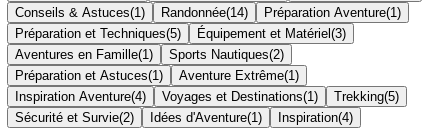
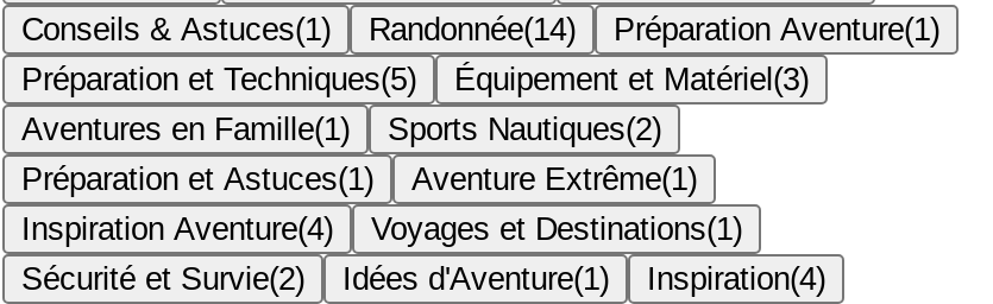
[334,89,399,104] Trekking(5) -> none

